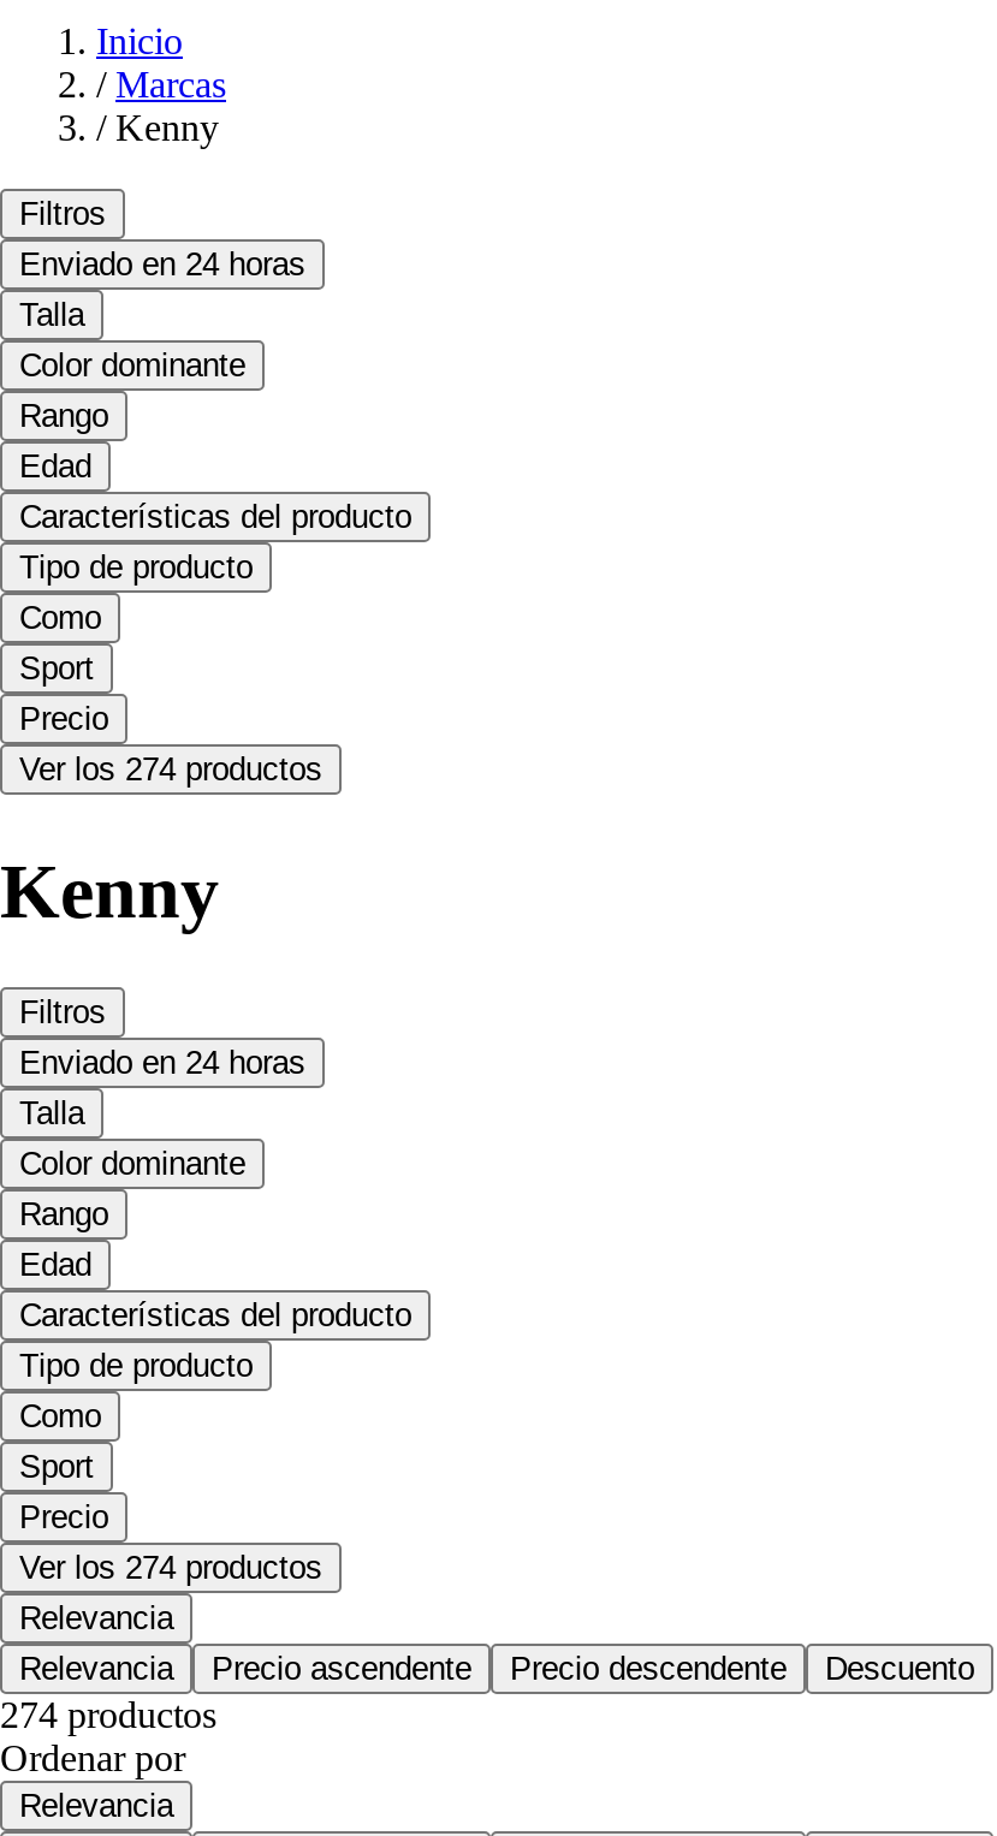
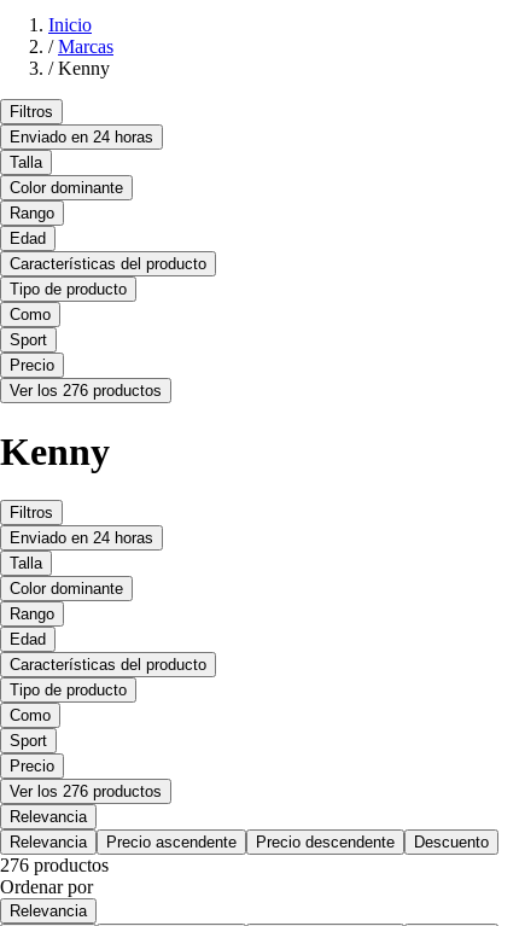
[19,752,322,788] Ver los 274 productos -> [10,382,162,400] Ver los 276 productos
[19,1550,322,1586] Ver los 274 productos -> [10,783,162,801] Ver los 276 productos
[0,1695,216,1735] 274 productos -> [0,855,109,876] 276 productos

